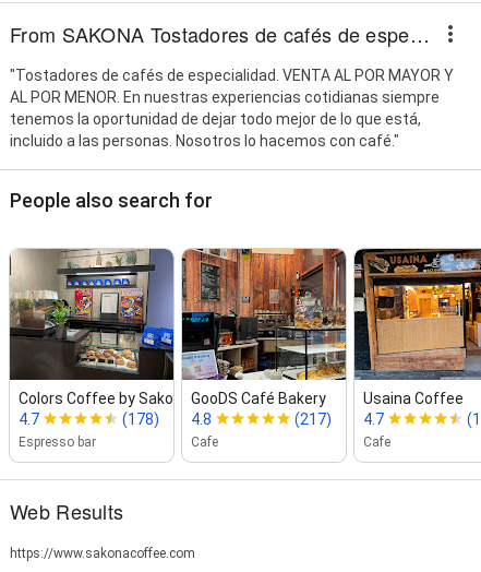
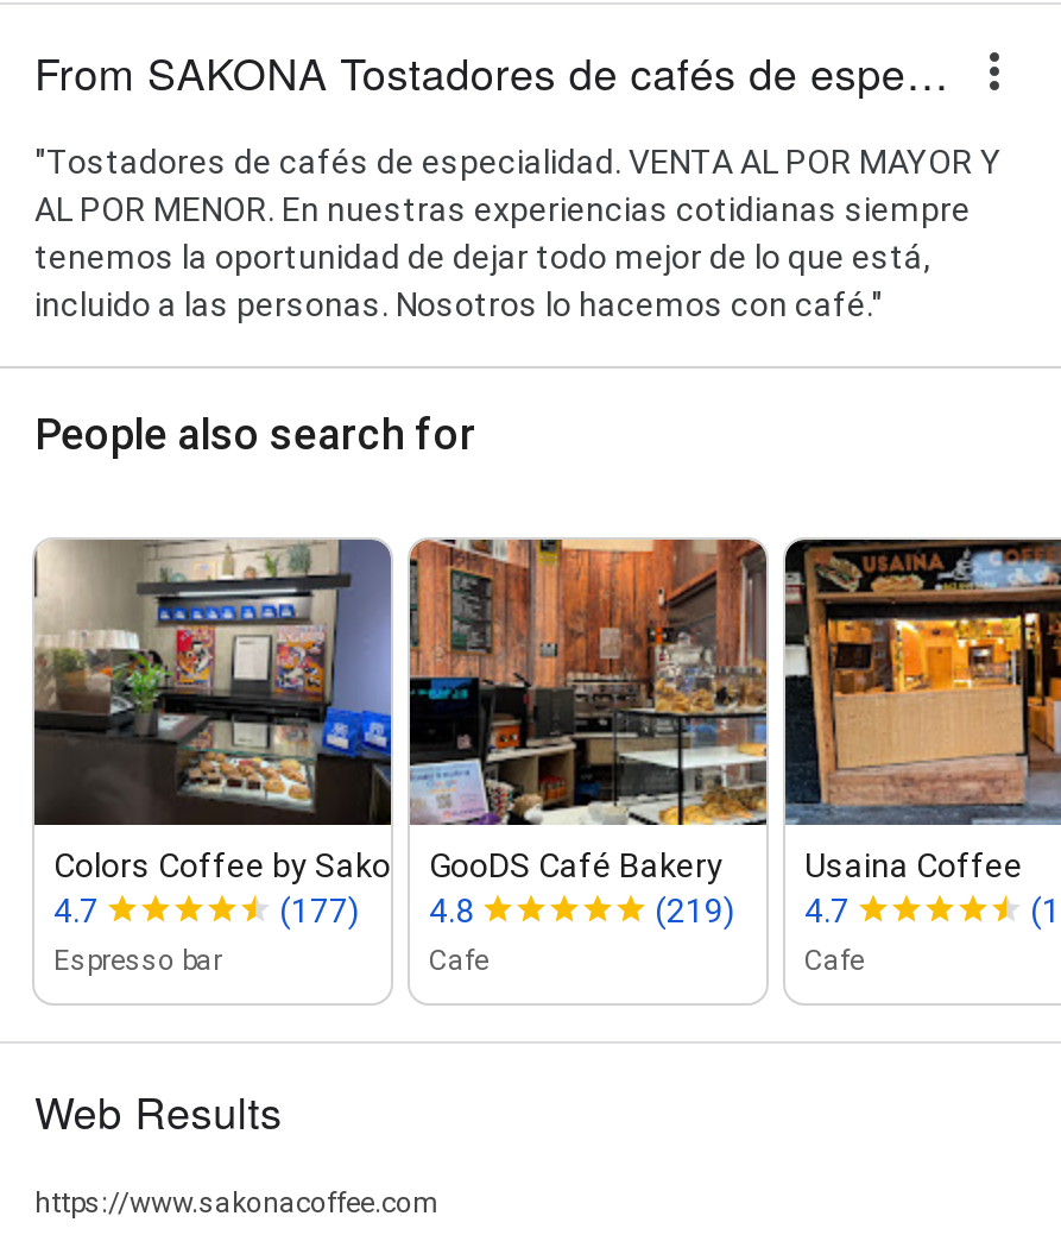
[122,410,212,428] (178) 4.8 -> [279,891,474,929] (177) 4.8
[294,410,384,428] (217) 4.7 -> [655,891,850,929] (219) 4.7

